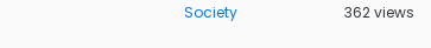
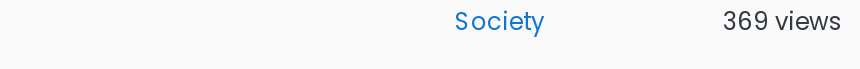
[344,2,414,22] 362 views -> [723,4,843,38] 369 views

